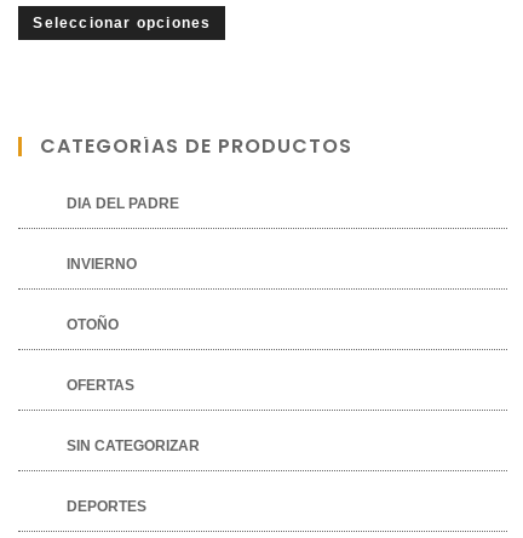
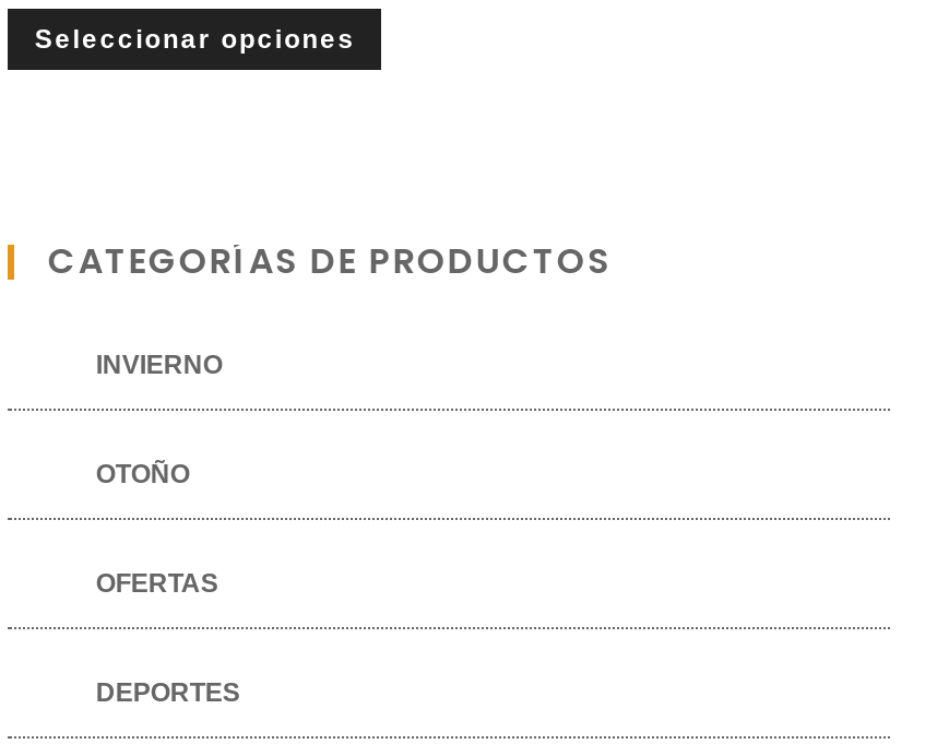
[67,194,180,211] DIA DEL PADRE -> none
[67,437,200,454] SIN CATEGORIZAR -> none

